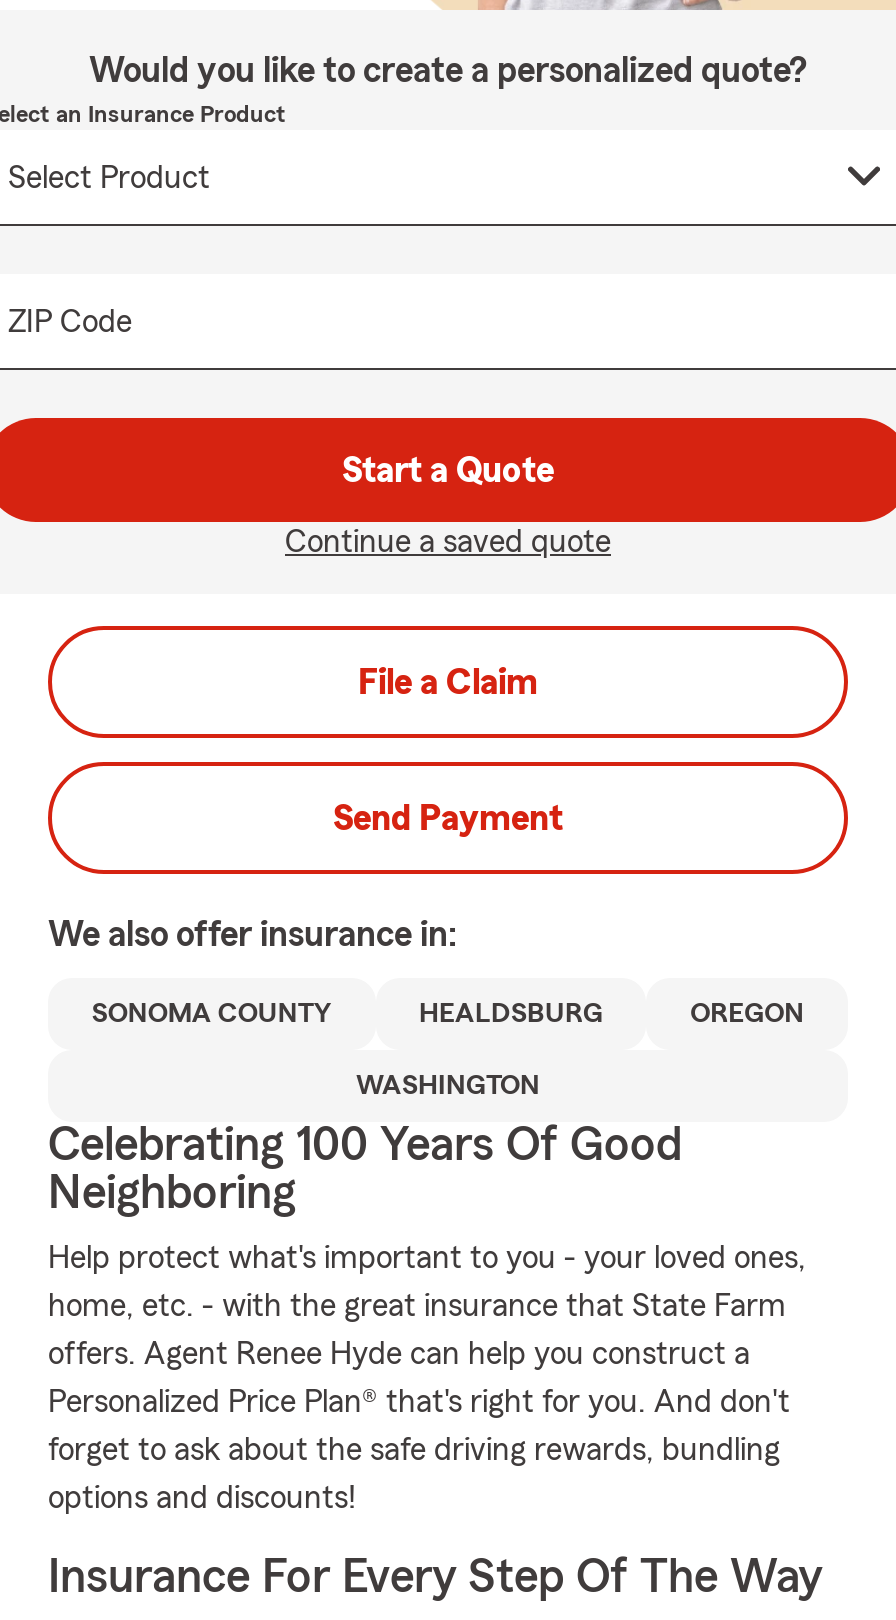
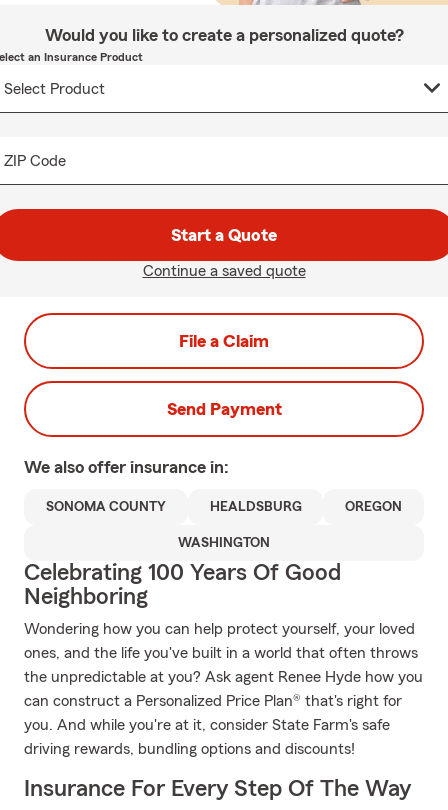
[48,1242,806,1274] Help protect what's important to you - your loved ones, -> [24,621,415,637] Wondering how you can help protect yourself, your loved
[48,1290,786,1322] home, etc. - with the great insurance that State Farm -> [24,645,418,661] ones, and the life you've built in a world that often throws
[48,1338,750,1370] offers. Agent Renee Hyde can help you construct a -> [24,669,423,685] the unpredictable at you? Ask agent Renee Hyde how you
[48,1386,790,1418] Personalized Price Plan® that's right for you. And don't -> [24,693,402,709] can construct a Personalized Price Plan® that's right for
[48,1434,780,1466] forget to ask about the safe driving rewards, bundling -> [24,717,390,733] you. And while you're at it, consider State Farm's safe
[48,1482,356,1514] options and discounts! -> [24,741,355,757] driving rewards, bundling options and discounts!

